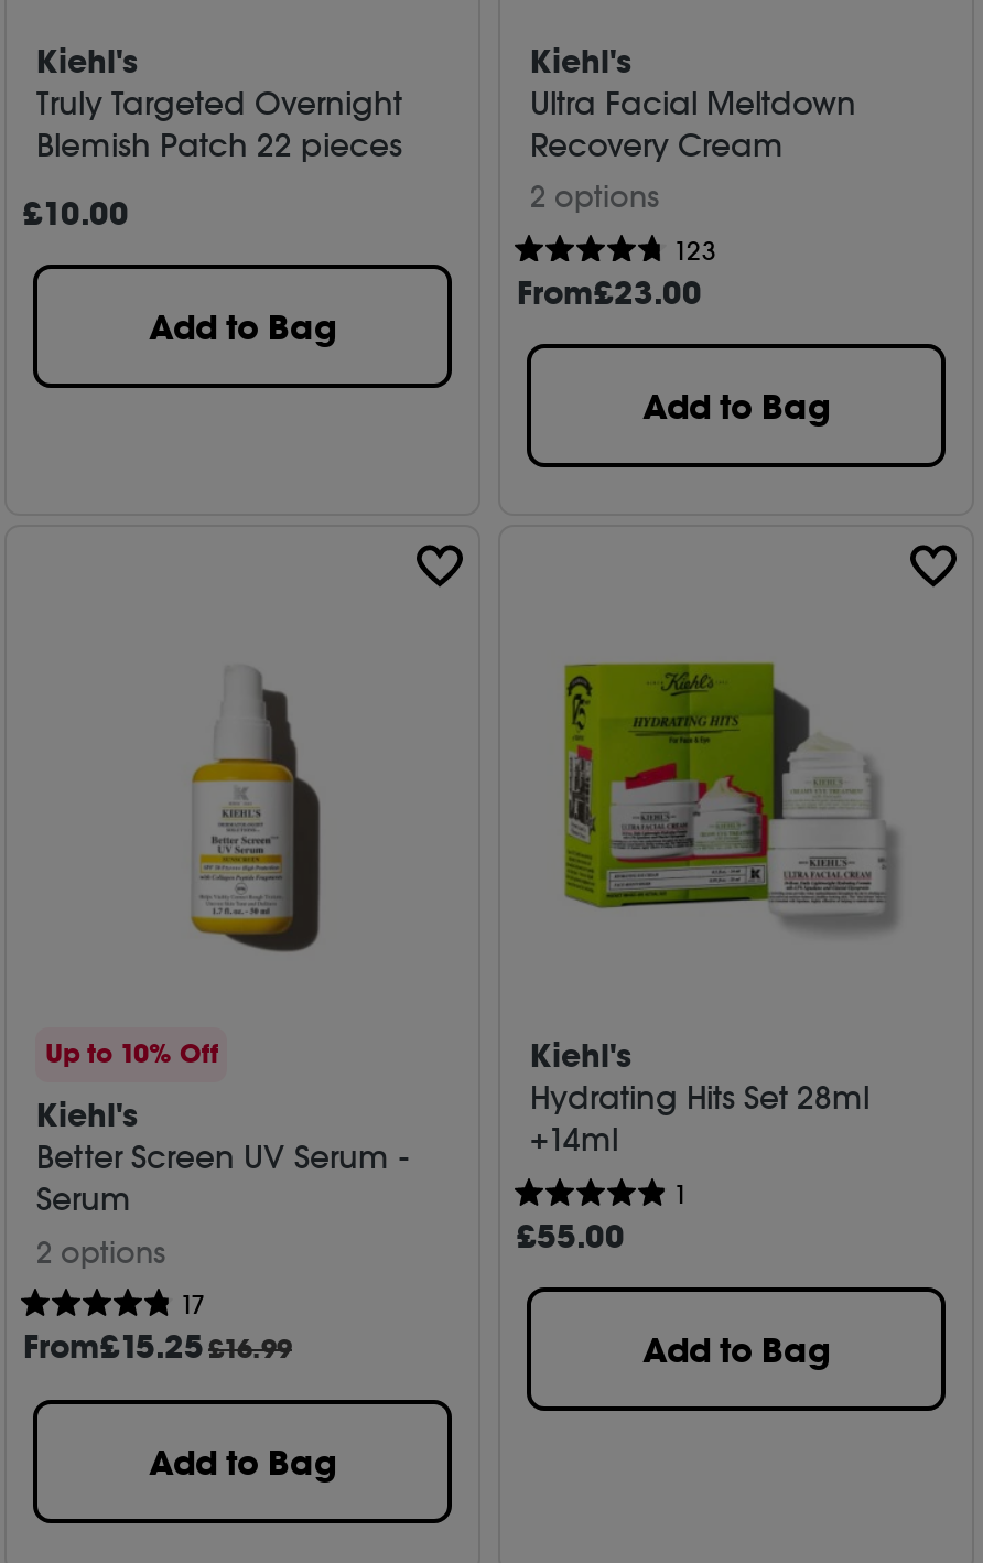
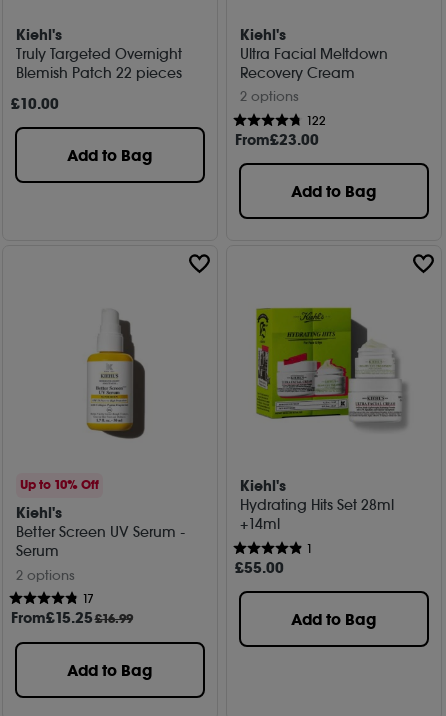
[673,233,717,266] 123 -> [305,113,325,128] 122

